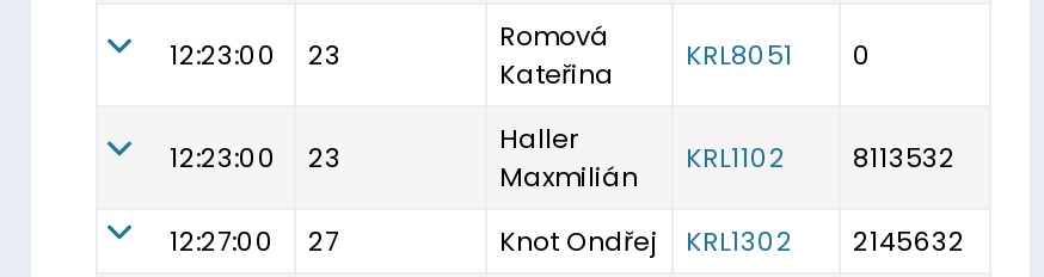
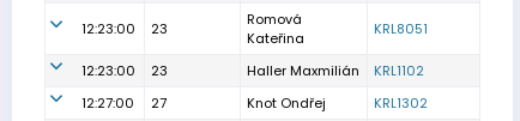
[853,36,872,75] 0 -> none
[853,139,956,177] 8113532 -> none
[853,223,965,261] 2145632 -> none

